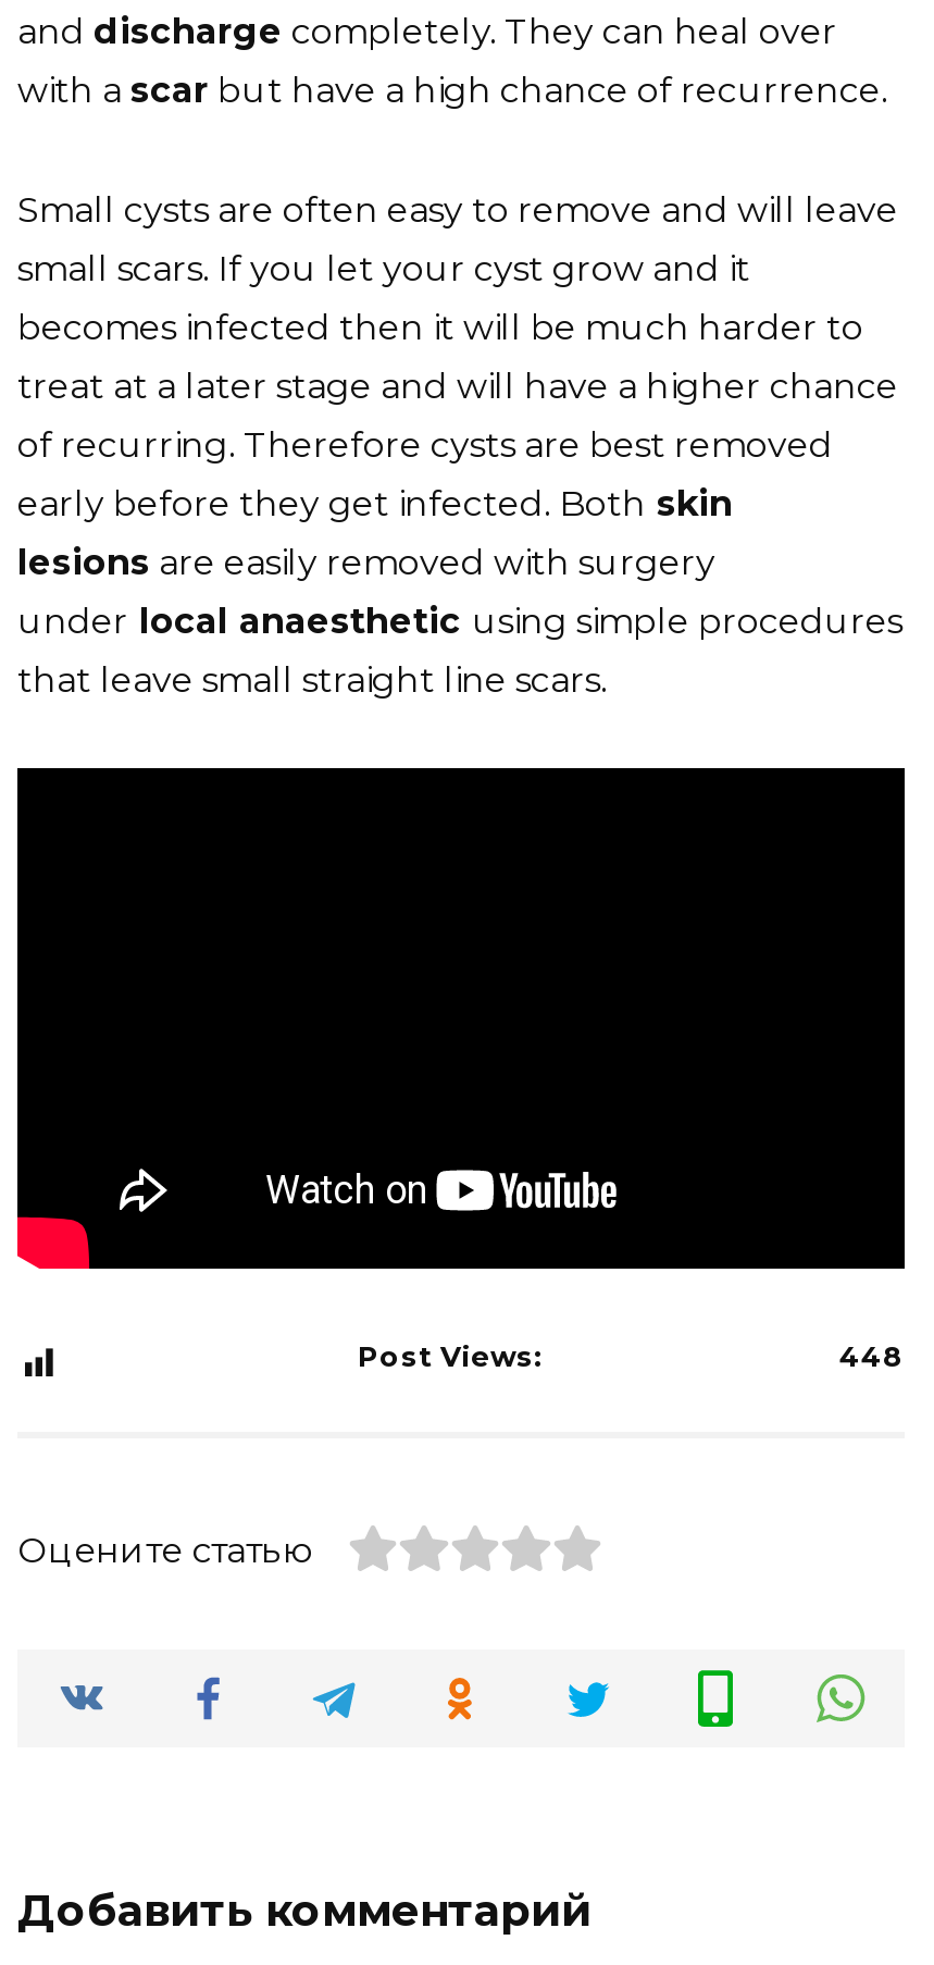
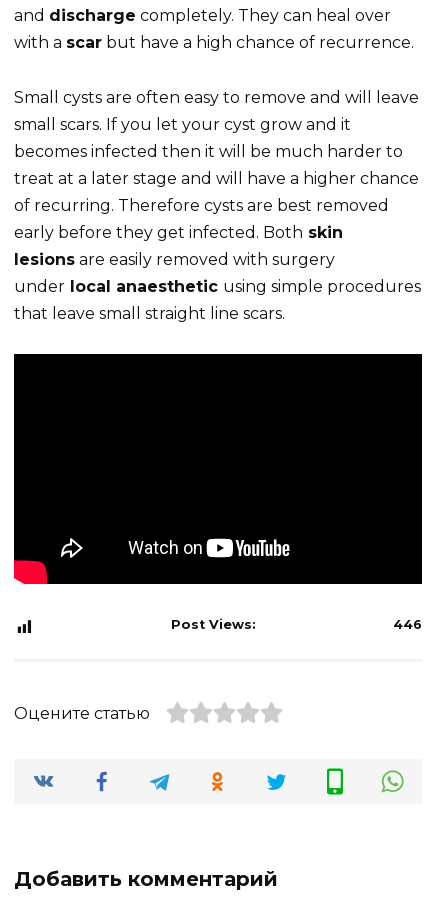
[839,1340,905,1373] 448 -> [393,617,422,632] 446

